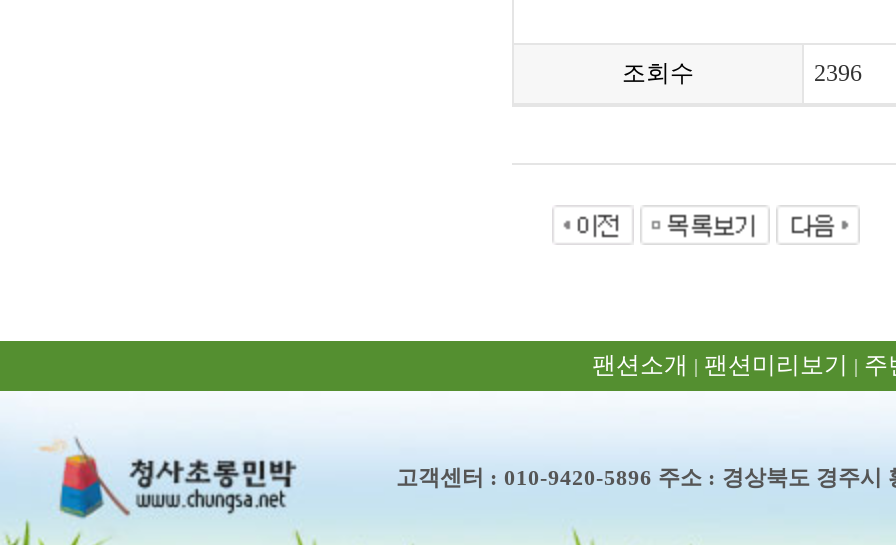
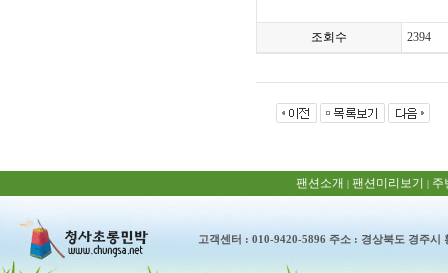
[814,59,862,87] 2396 -> [407,30,431,44] 2394

